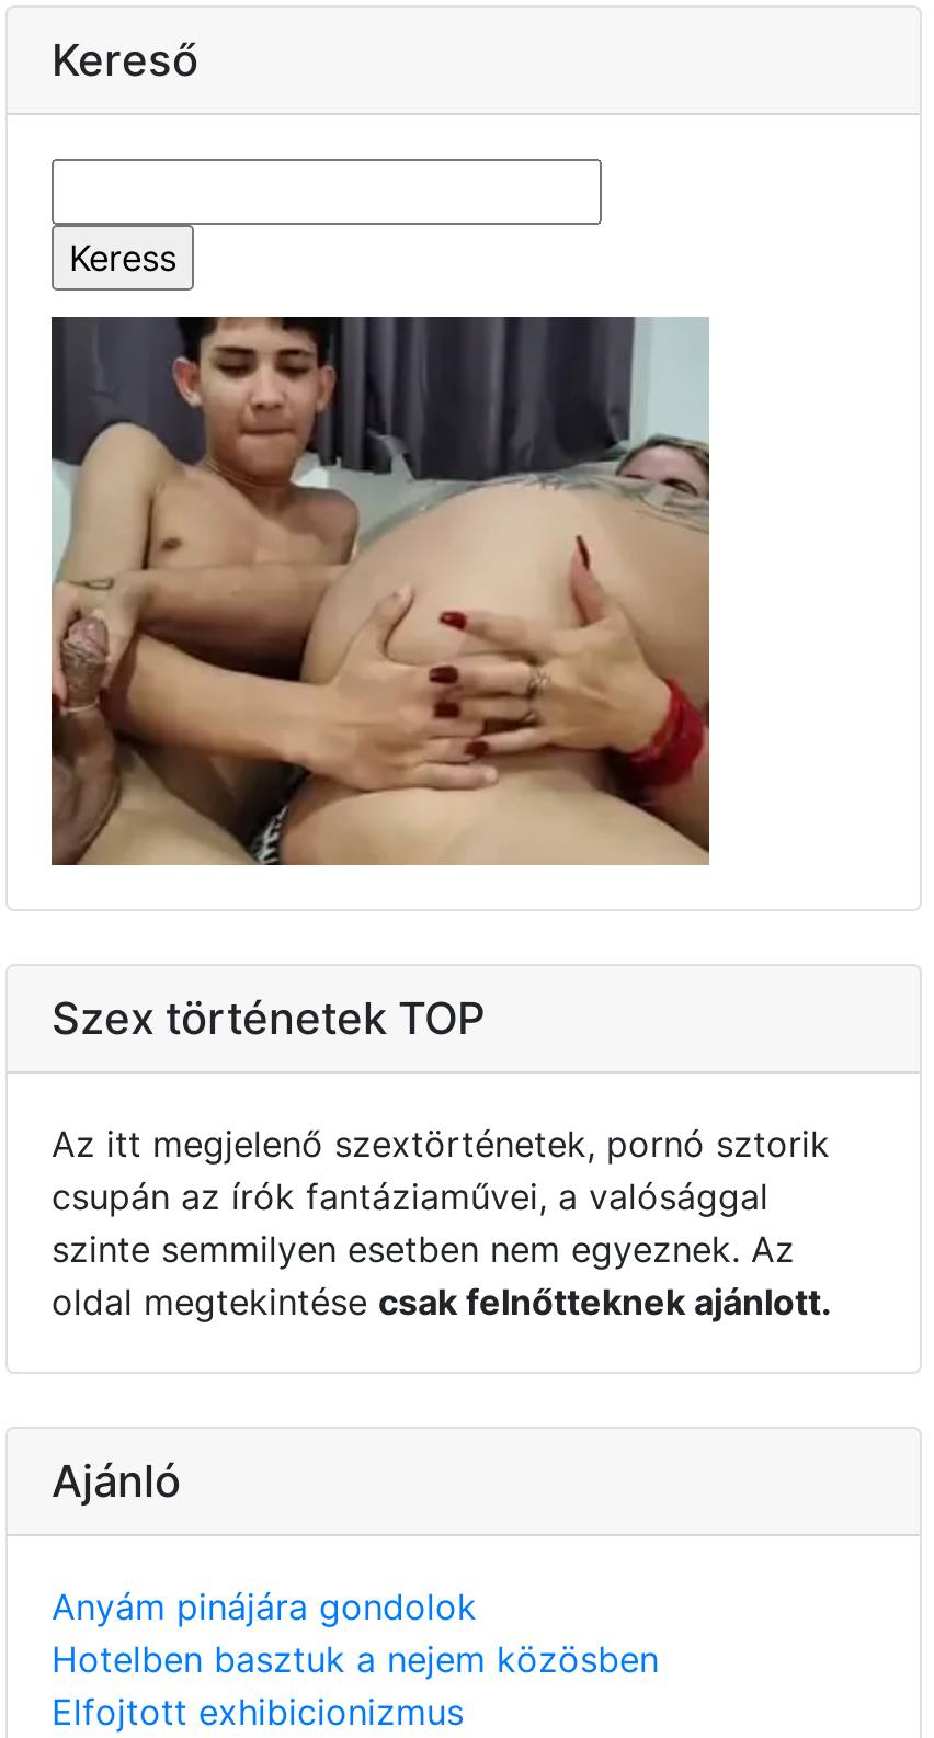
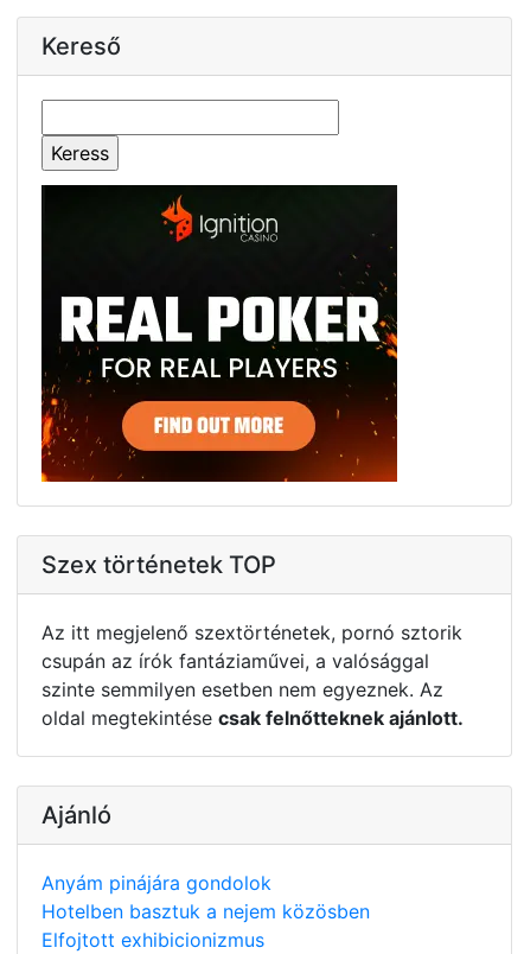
[49,315,711,867] [image] -> [40,184,398,483] [image]

